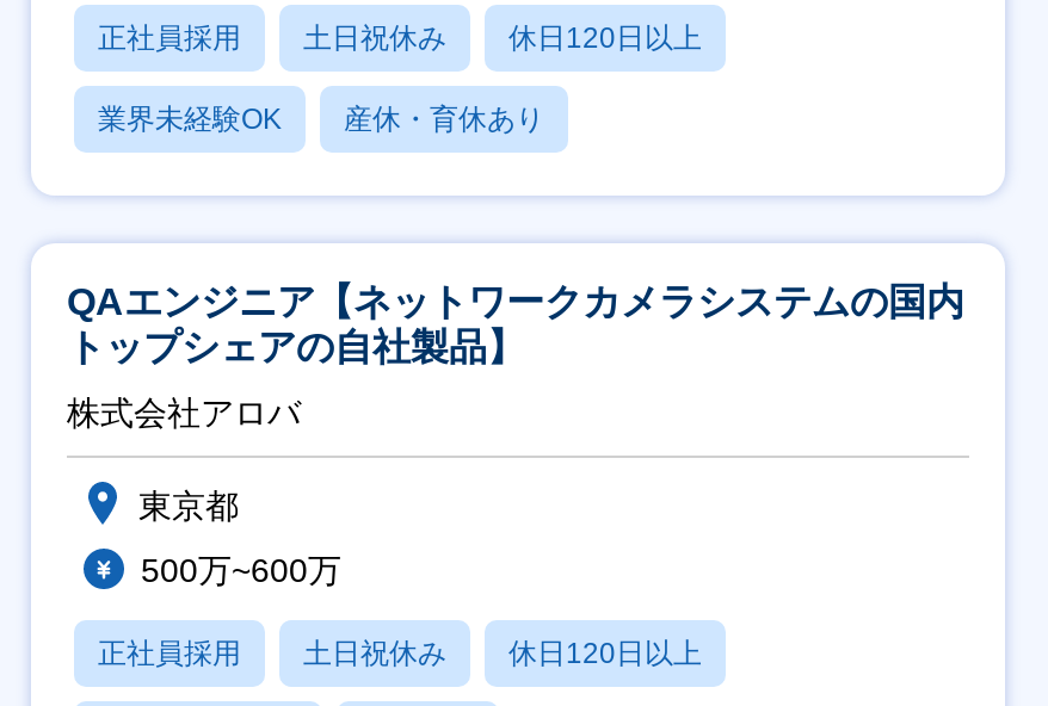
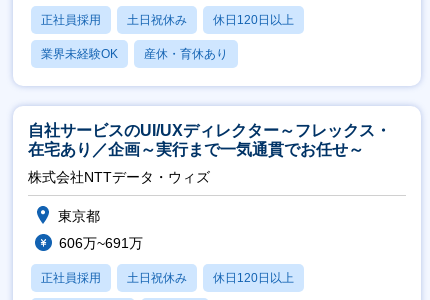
[67,282,964,368] QAエンジニア【ネットワークカメラシステムの国内 | トップシェアの自社製品】 -> [28,122,391,158] 自社サービスのUI/UXディレクター～フレックス・ | 在宅あり／企画～実行まで一気通貫でお任せ～
[67,394,301,432] 株式会社アロバ -> [28,169,210,185] 株式会社NTTデータ・ウィズ
[141,551,341,589] 500万~600万 -> [59,235,143,251] 606万~691万

